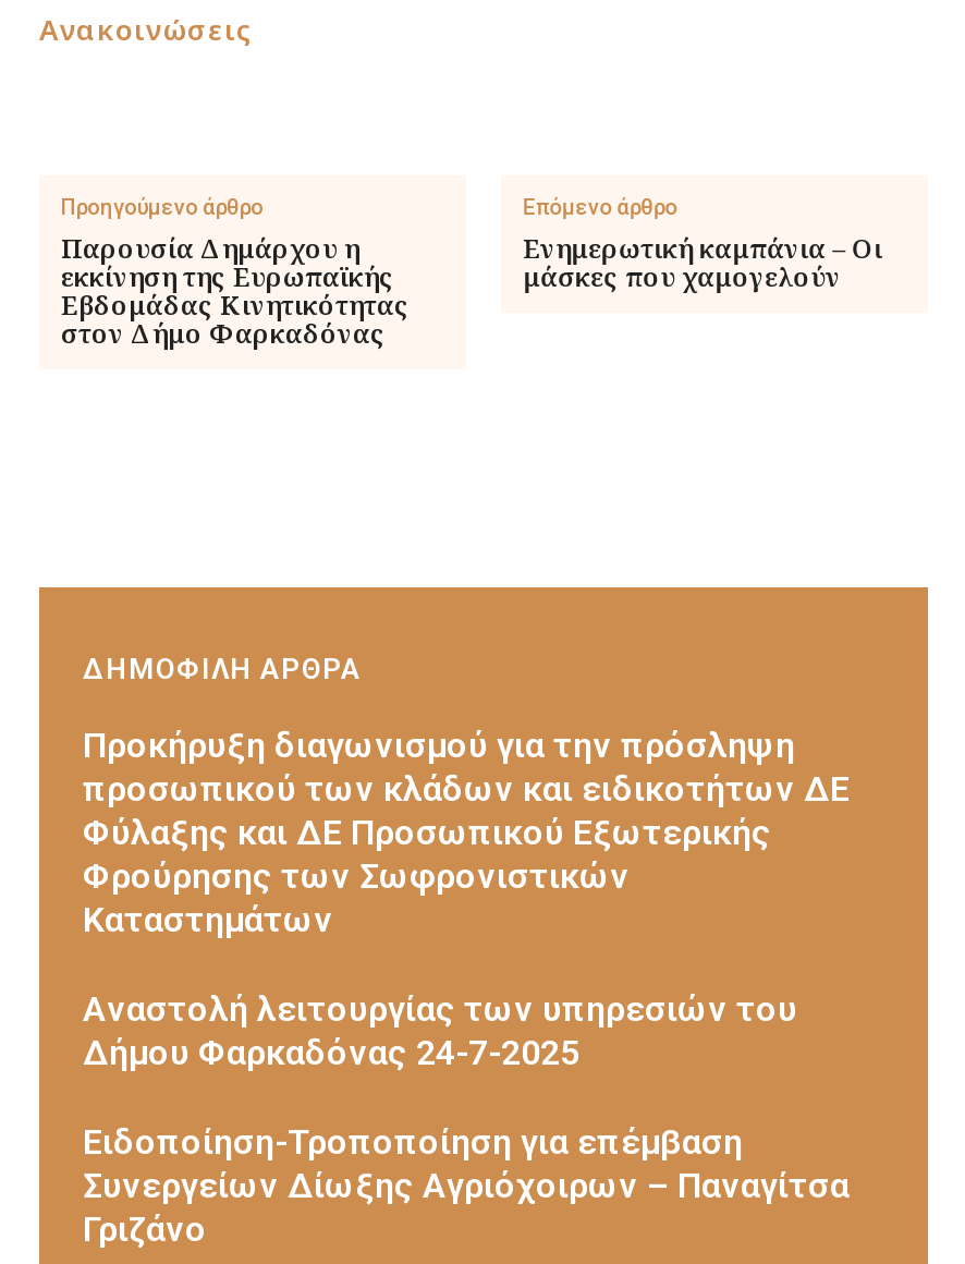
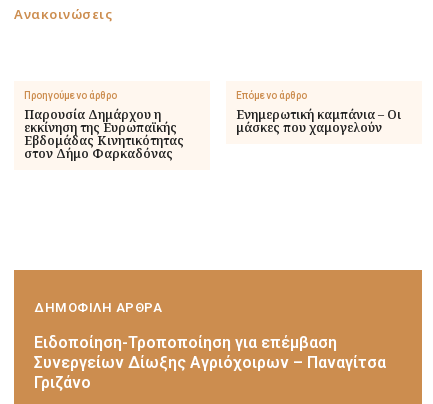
[83,724,850,1073] Προκήρυξη διαγωνισμού για την πρόσληψη | προσωπικού των κλάδων και ειδικοτήτων ΔΕ | Φύλαξης και ΔΕ Προσωπικού Εξωτερικής | Φρούρησης των Σωφρονιστικών | Καταστημάτων | Αναστολή λειτουργίας των υπηρεσιών του | Δήμου Φαρκαδόνας 24-7-2025 -> none

